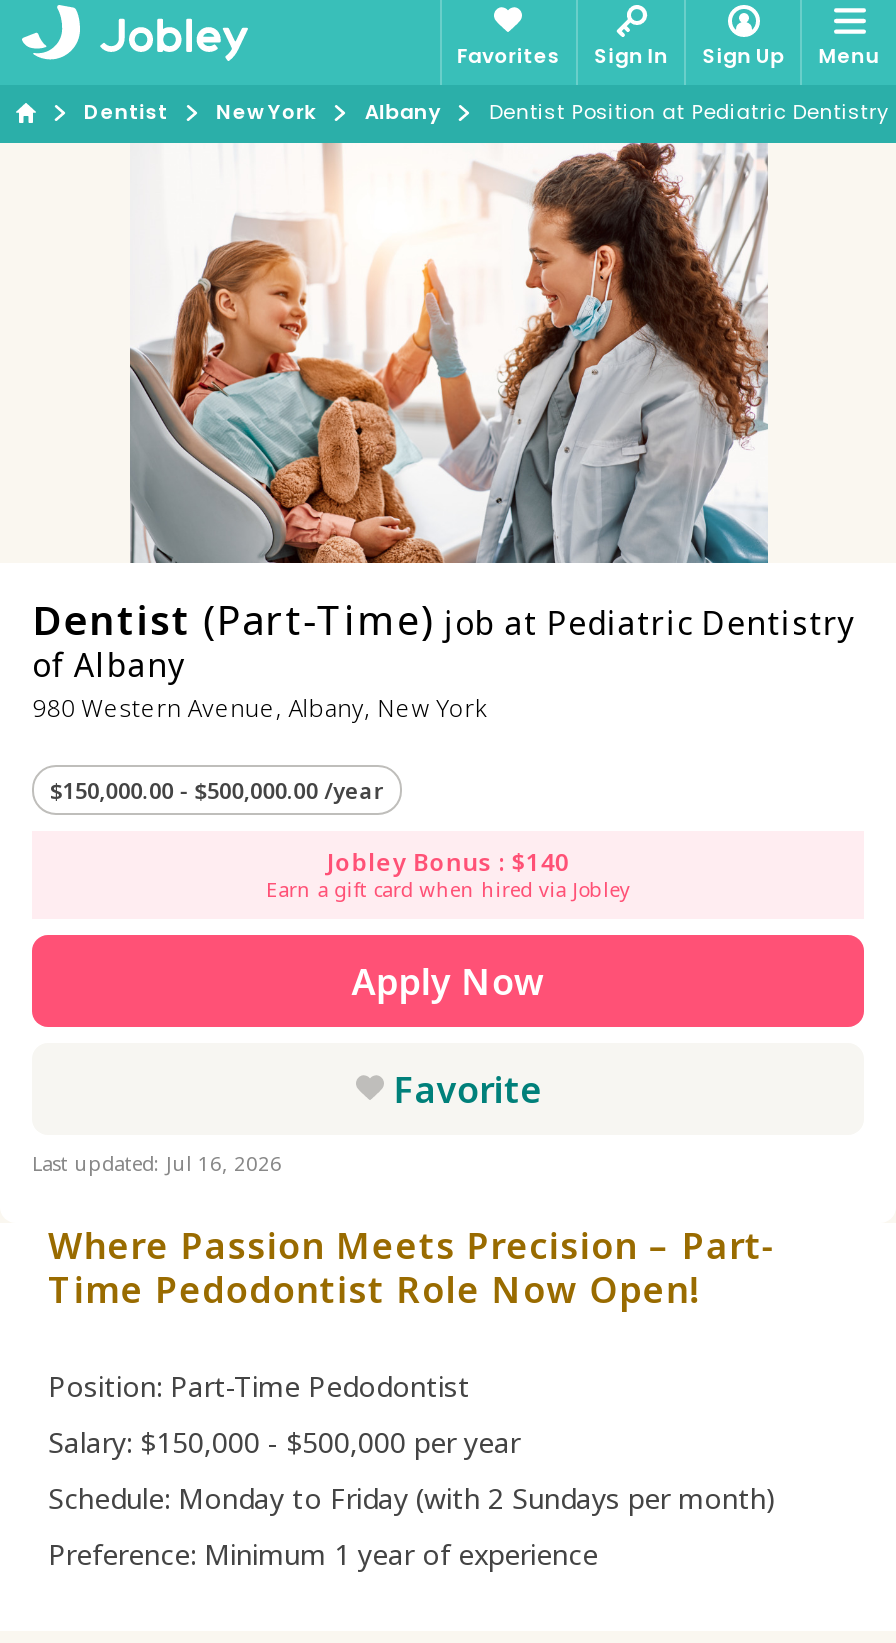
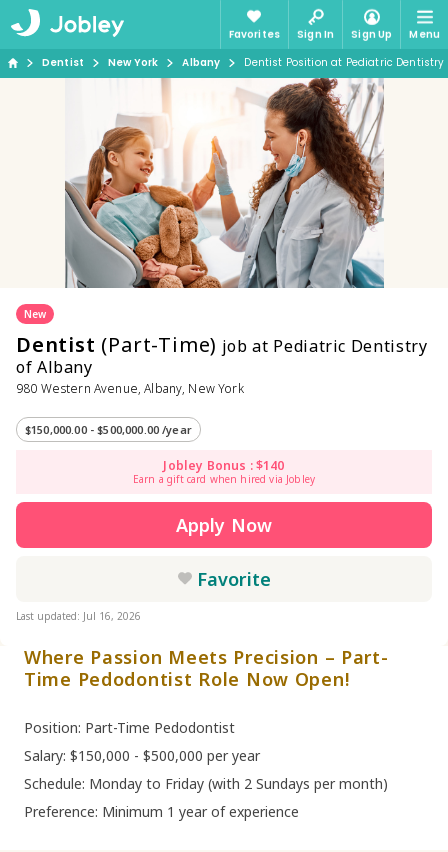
none -> [24,307,46,321] New

